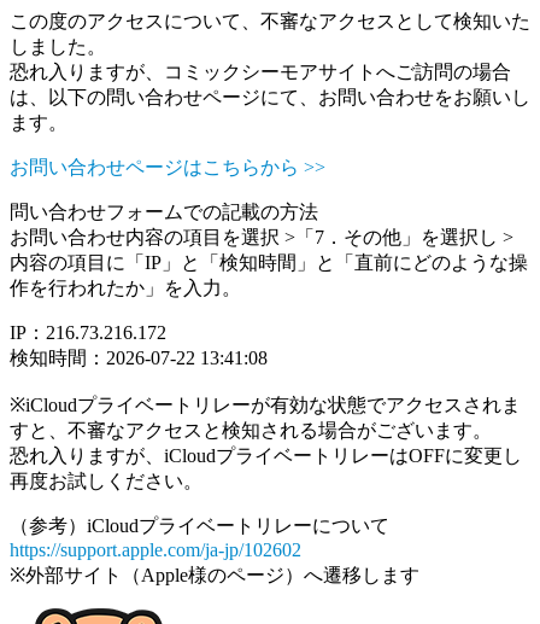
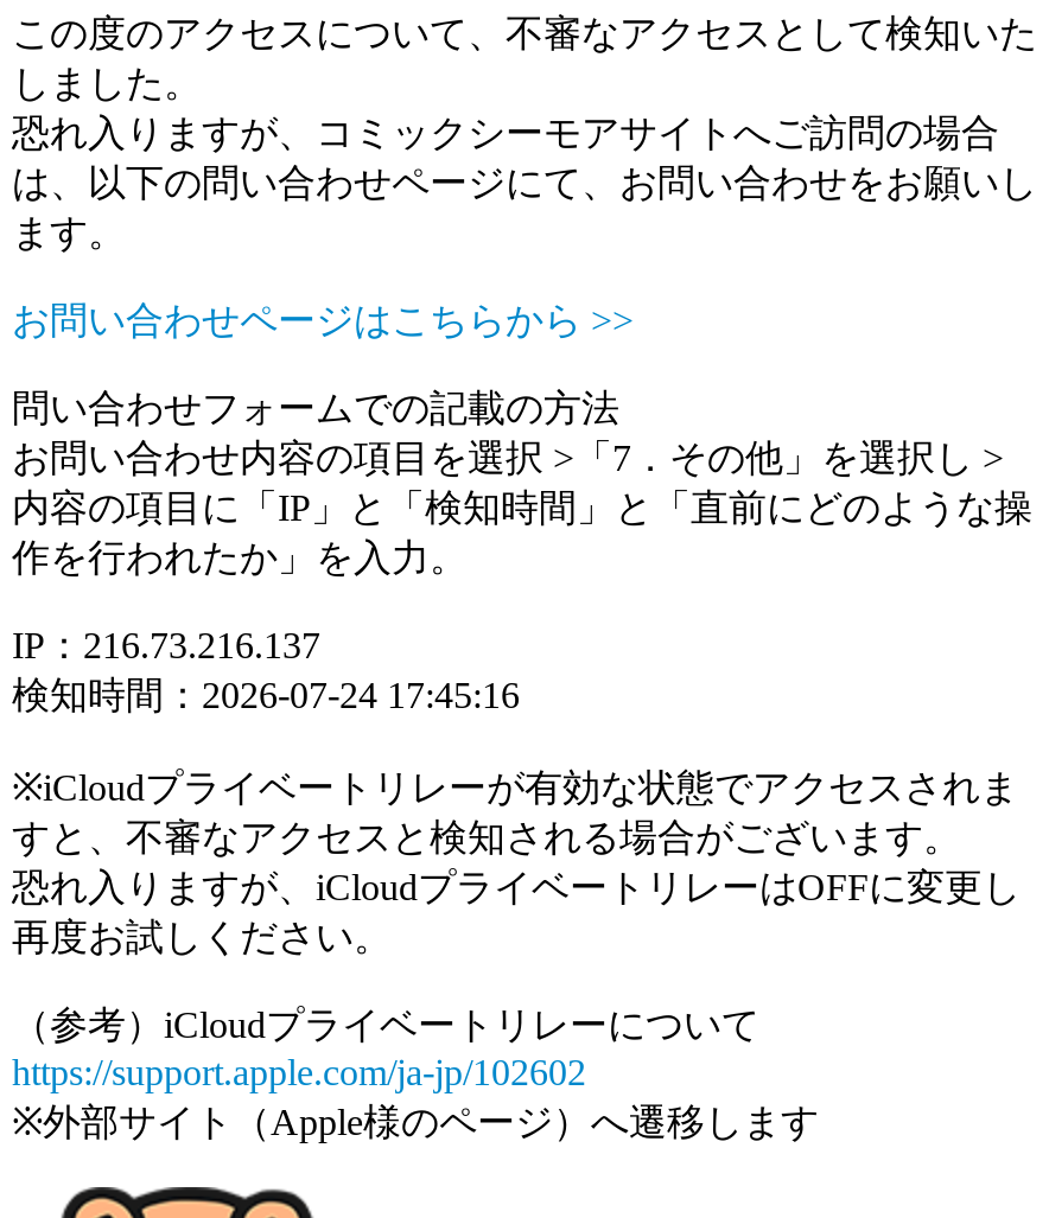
[10,322,166,343] IP：216.73.216.172 -> [12,625,320,665] IP：216.73.216.137
[10,348,268,368] 検知時間：2026-07-22 13:41:08 -> [12,675,520,715] 検知時間：2026-07-24 17:45:16

